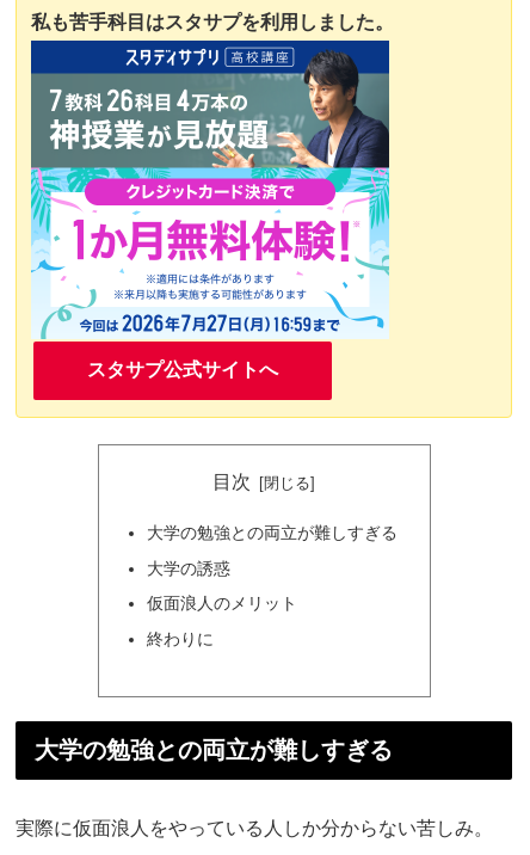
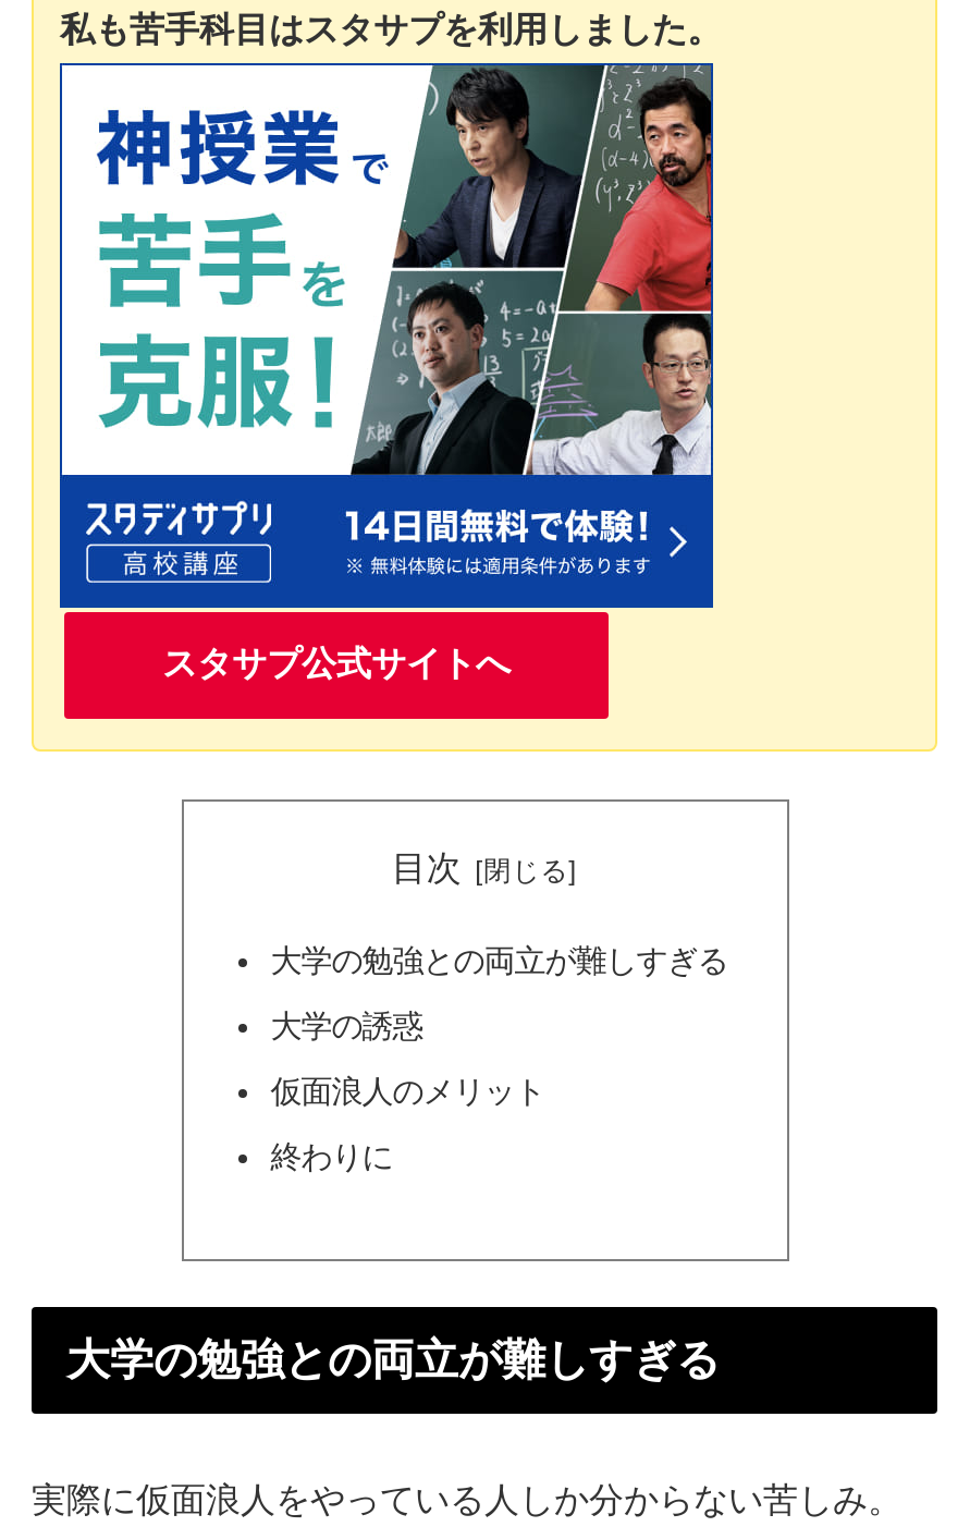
[30,41,390,340] [image] -> [58,63,715,610] [image]

